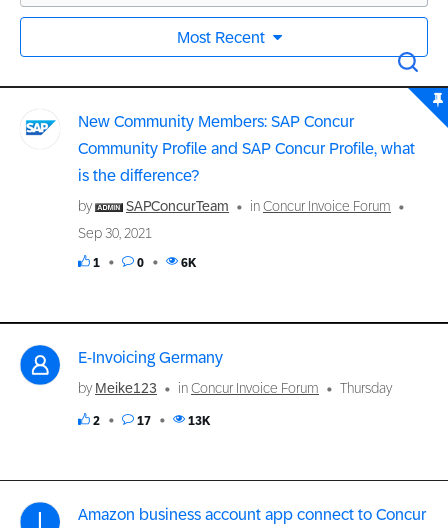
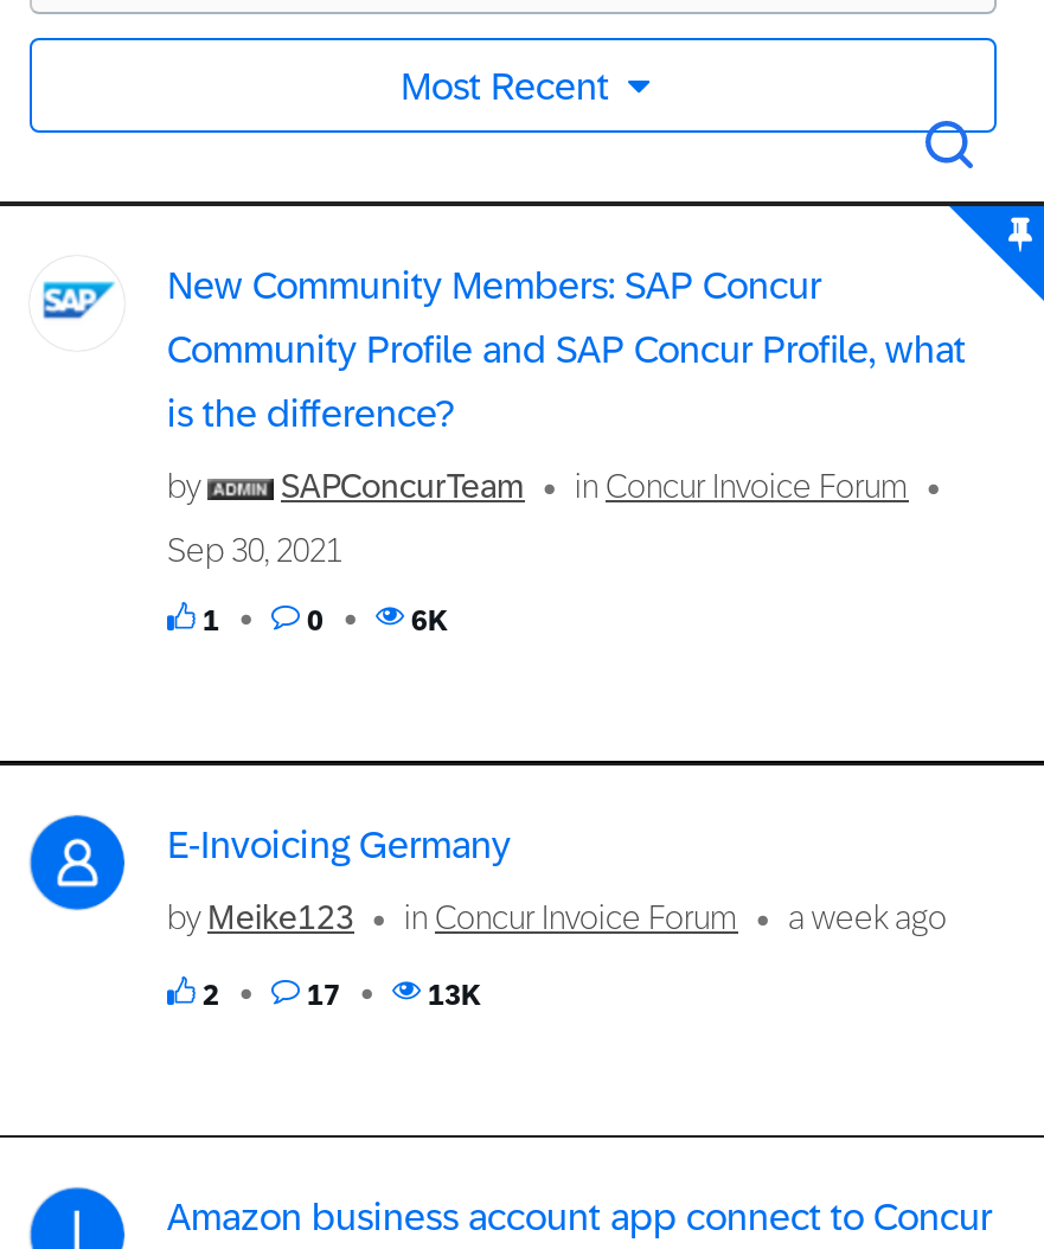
[340,380,392,396] Thursday -> [788,898,947,936] a week ago

